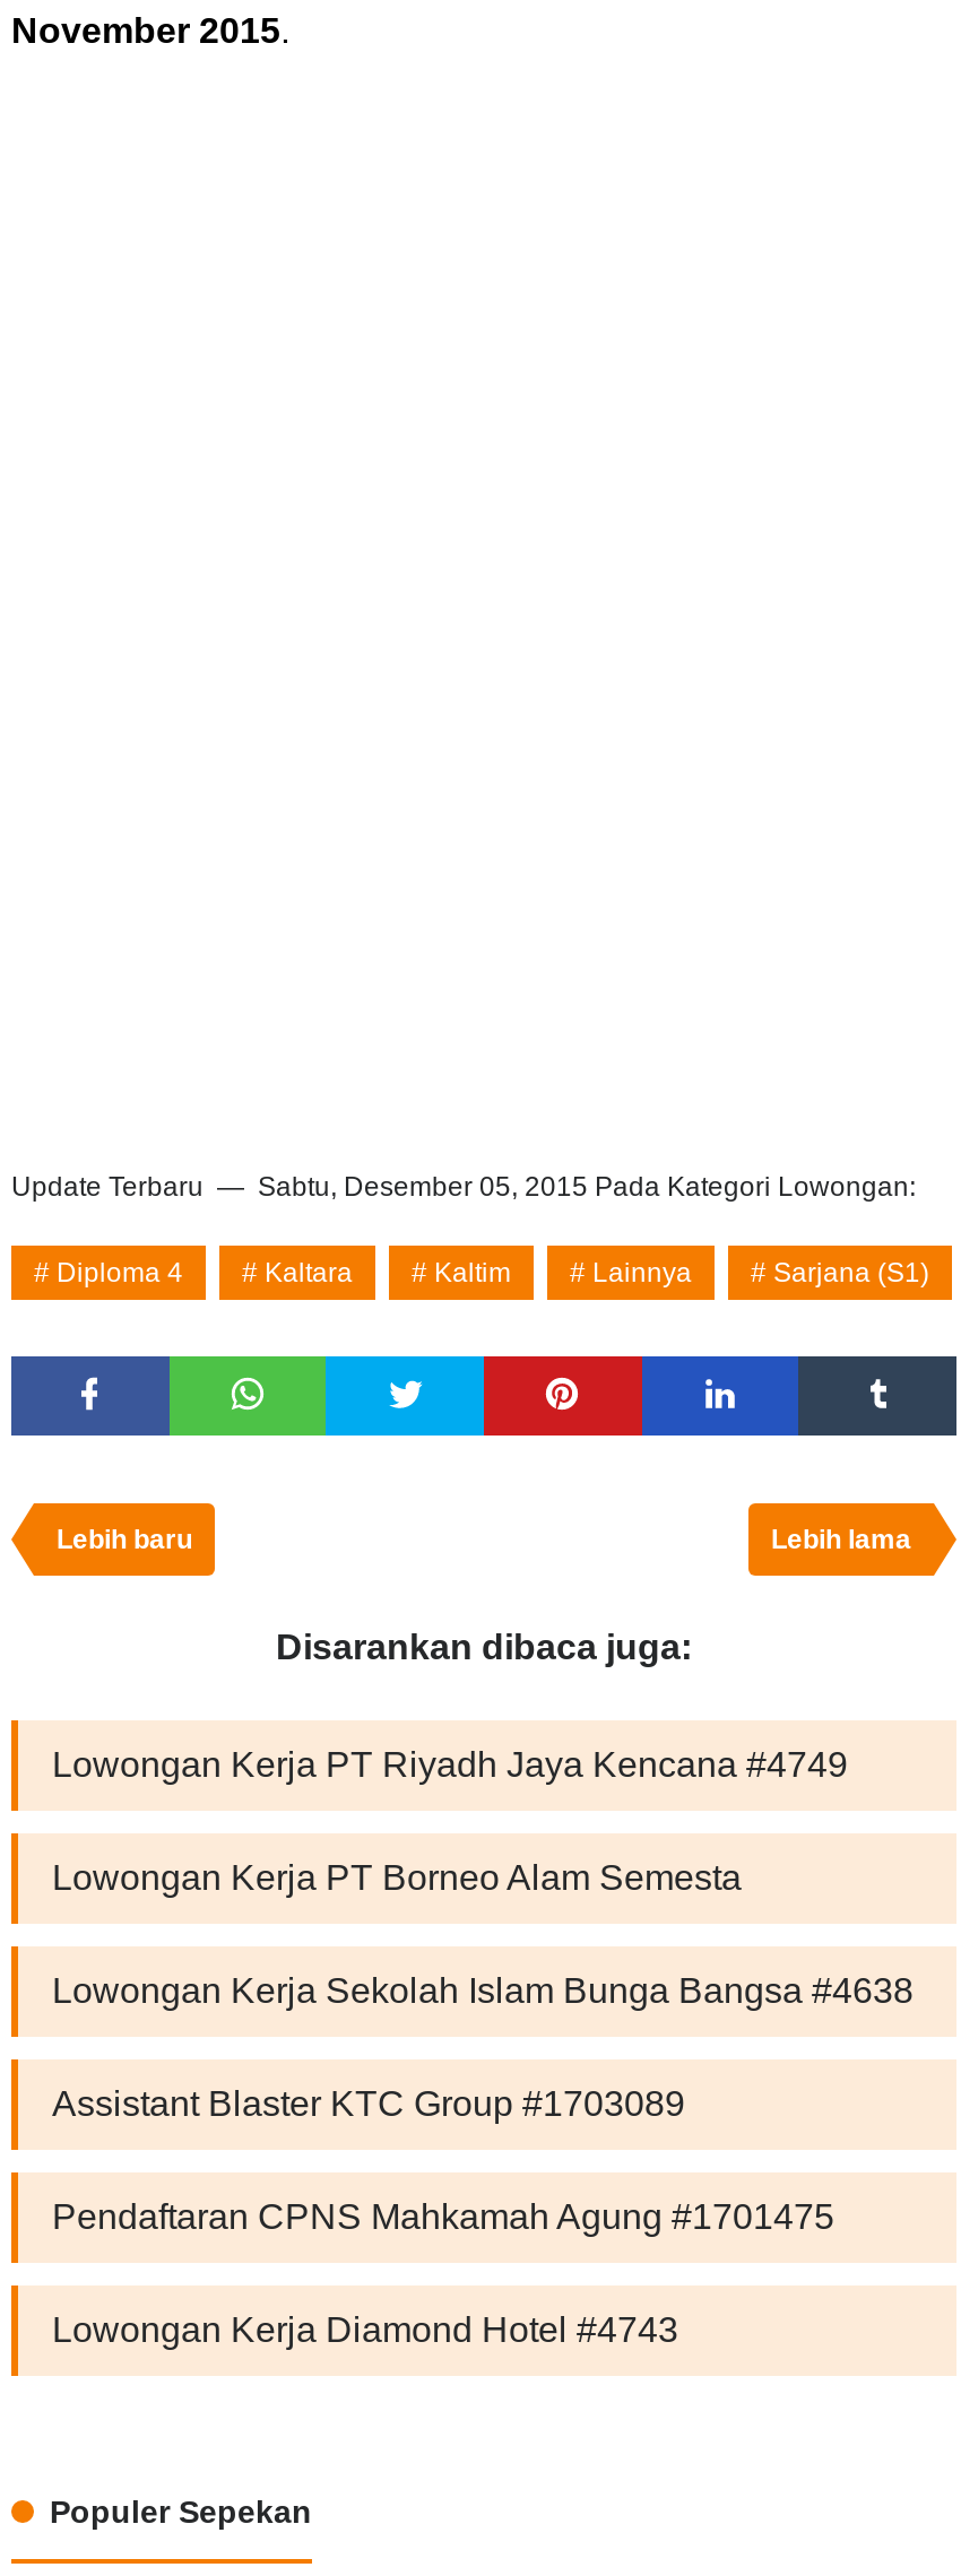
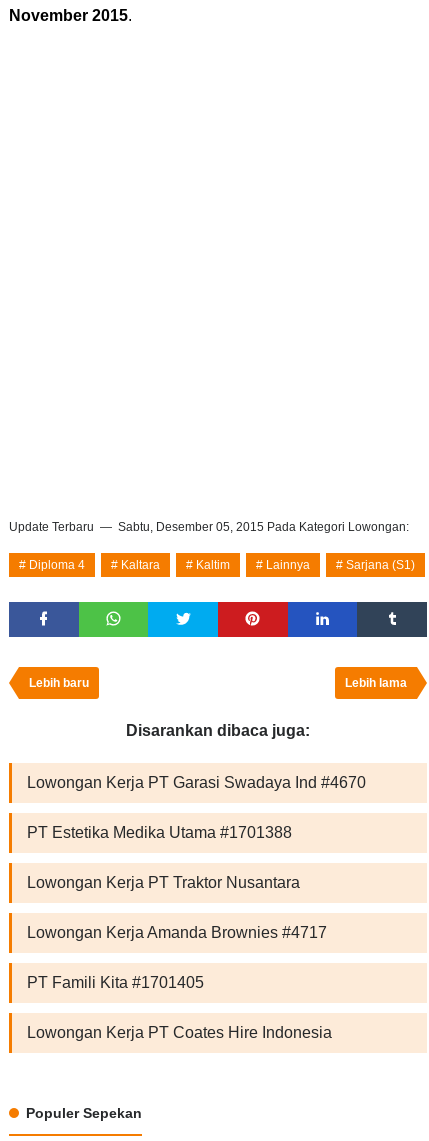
[52,1745,848,1784] Lowongan Kerja PT Riyadh Jaya Kencana #4749 -> [27,774,366,791] Lowongan Kerja PT Garasi Swadaya Ind #4670
[52,1858,742,1897] Lowongan Kerja PT Borneo Alam Semesta -> [27,824,292,841] PT Estetika Medika Utama #1701388
[52,1972,914,2010] Lowongan Kerja Sekolah Islam Bunga Bangsa #4638 -> [27,874,300,891] Lowongan Kerja PT Traktor Nusantara
[52,2085,685,2123] Assistant Blaster KTC Group #1703089 -> [27,924,327,941] Lowongan Kerja Amanda Brownies #4717
[52,2198,834,2236] Pendaftaran CPNS Mahkamah Agung #1701475 -> [27,974,204,991] PT Famili Kita #1701405
[52,2311,678,2349] Lowongan Kerja Diamond Hotel #4743 -> [27,1024,332,1041] Lowongan Kerja PT Coates Hire Indonesia

